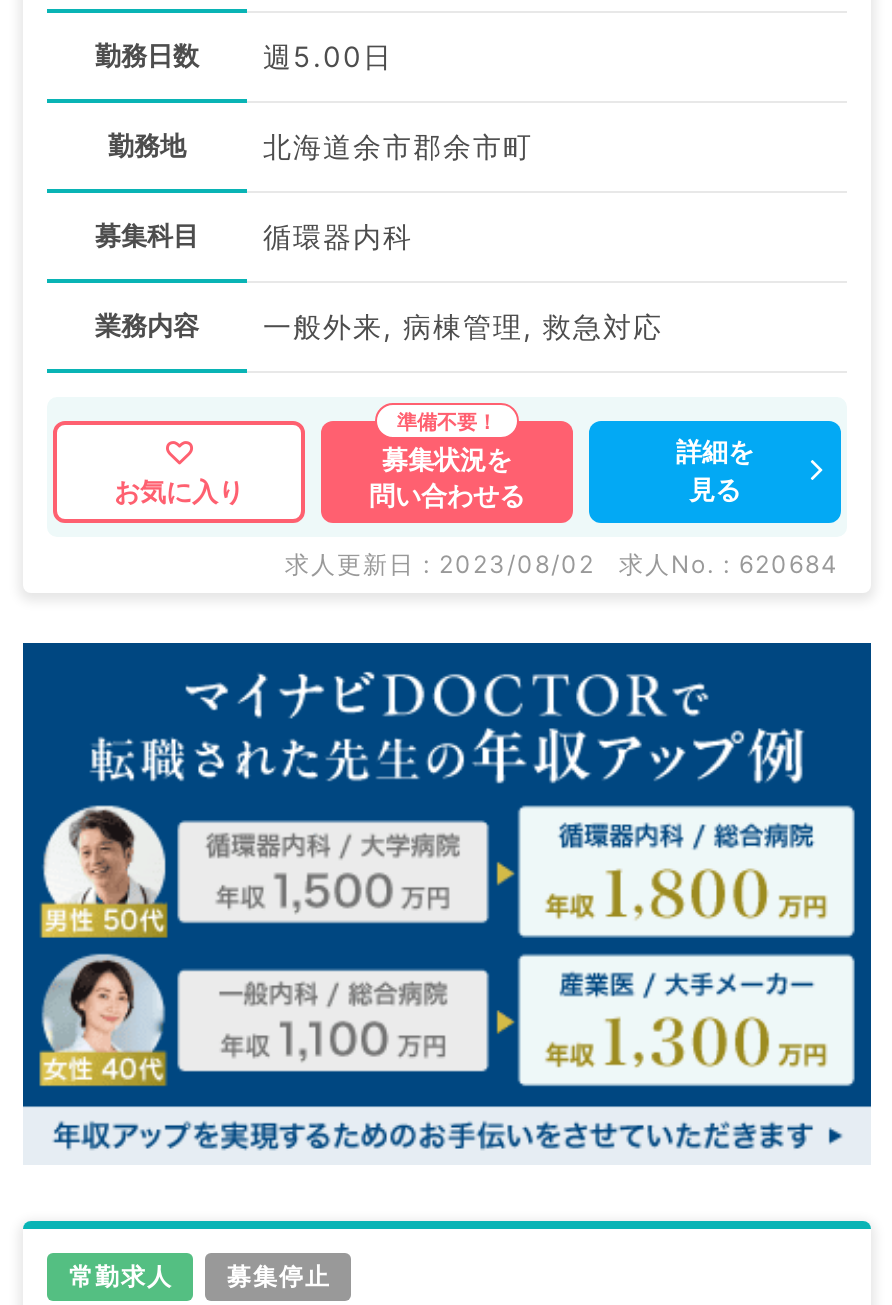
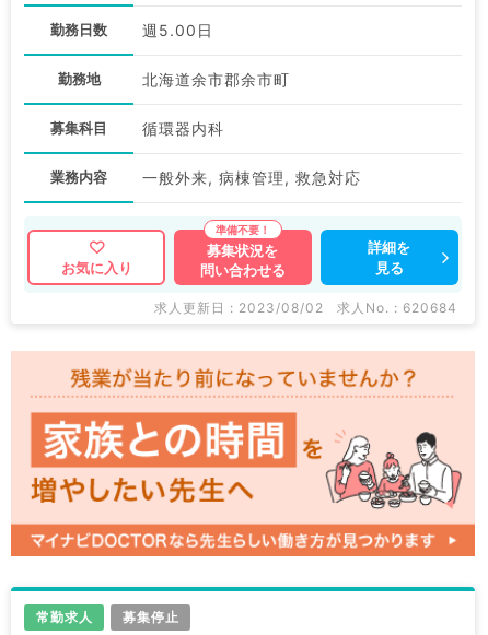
[21,641,873,1153] [image] -> [10,351,476,557] [image]

